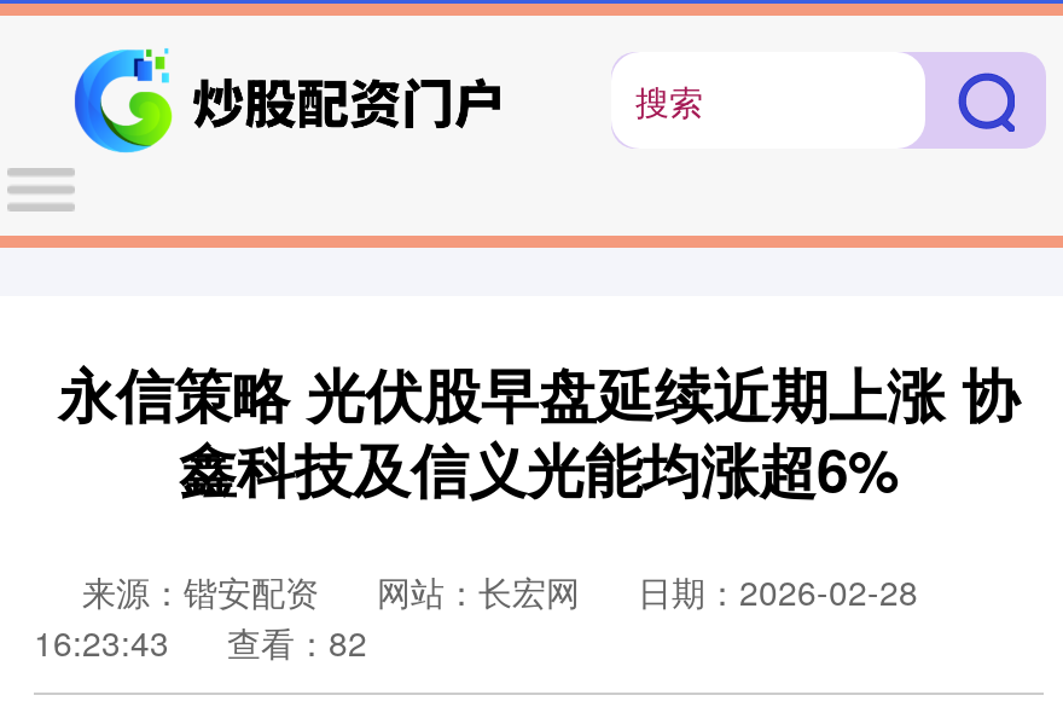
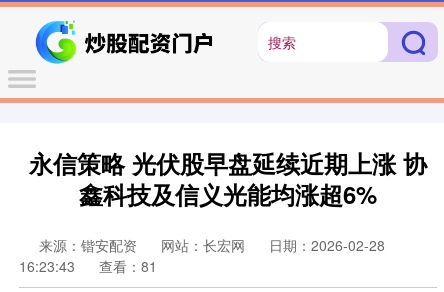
[34,618,367,666] 16:23:43 查看：82 -> [19,256,157,276] 16:23:43 查看：81

